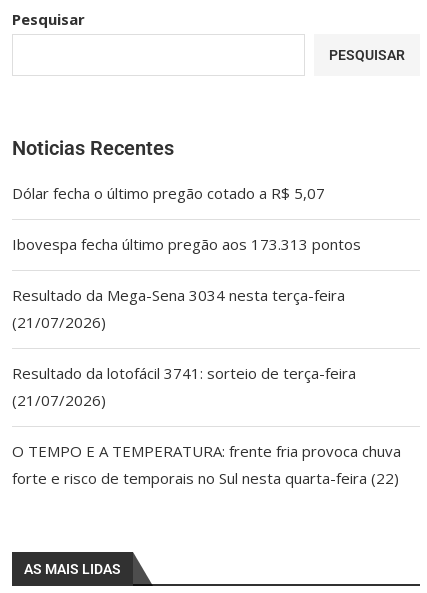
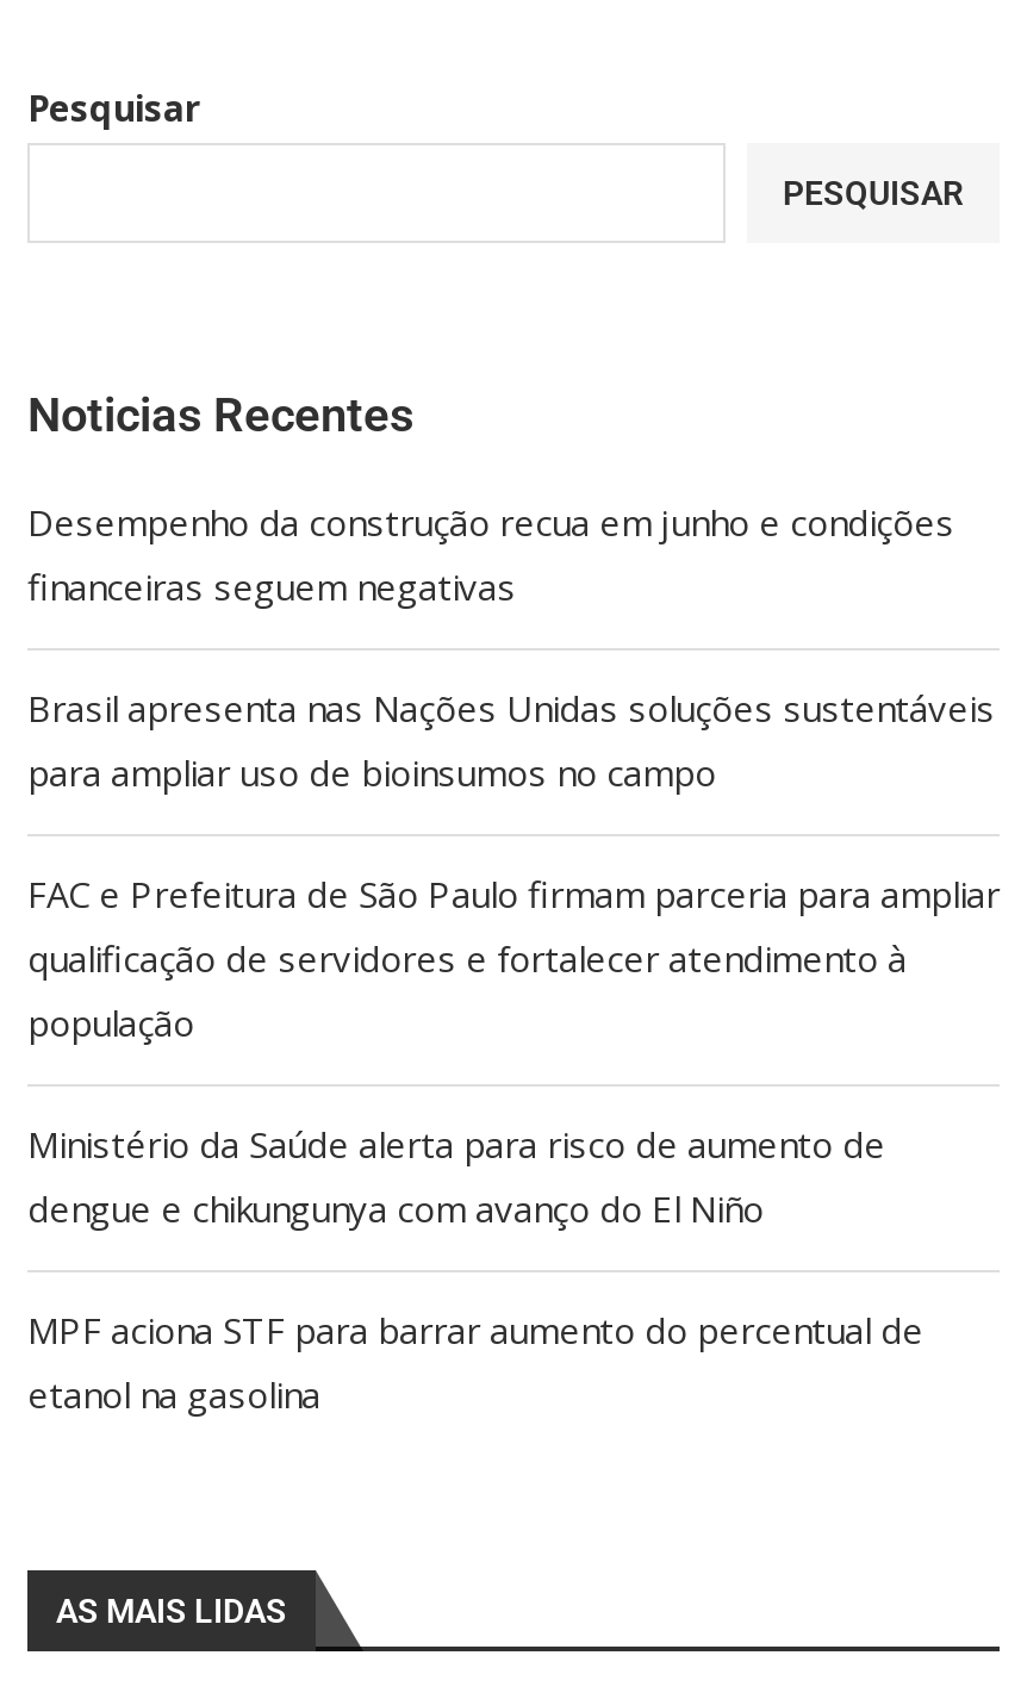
[12,183,325,203] Dólar fecha o último pregão cotado a R$ 5,07 -> [27,499,954,611] Desempenho da construção recua em junho e condições | financeiras seguem negativas
[12,234,361,254] Ibovespa fecha último pregão aos 173.313 pontos -> [27,685,995,797] Brasil apresenta nas Nações Unidas soluções sustentáveis | para ampliar uso de bioinsumos no campo
[12,285,345,332] Resultado da Mega-Sena 3034 nesta terça-feira | (21/07/2026) -> [27,871,1000,1047] FAC e Prefeitura de São Paulo firmam parceria para ampliar | qualificação de servidores e fortalecer atendimento à | população
[12,363,356,410] Resultado da lotofácil 3741: sorteio de terça-feira | (21/07/2026) -> [27,1121,885,1233] Ministério da Saúde alerta para risco de aumento de | dengue e chikungunya com avanço do El Niño
[12,441,401,488] O TEMPO E A TEMPERATURA: frente fria provoca chuva | forte e risco de temporais no Sul nesta quarta-feira (22) -> [27,1307,923,1419] MPF aciona STF para barrar aumento do percentual de | etanol na gasolina

